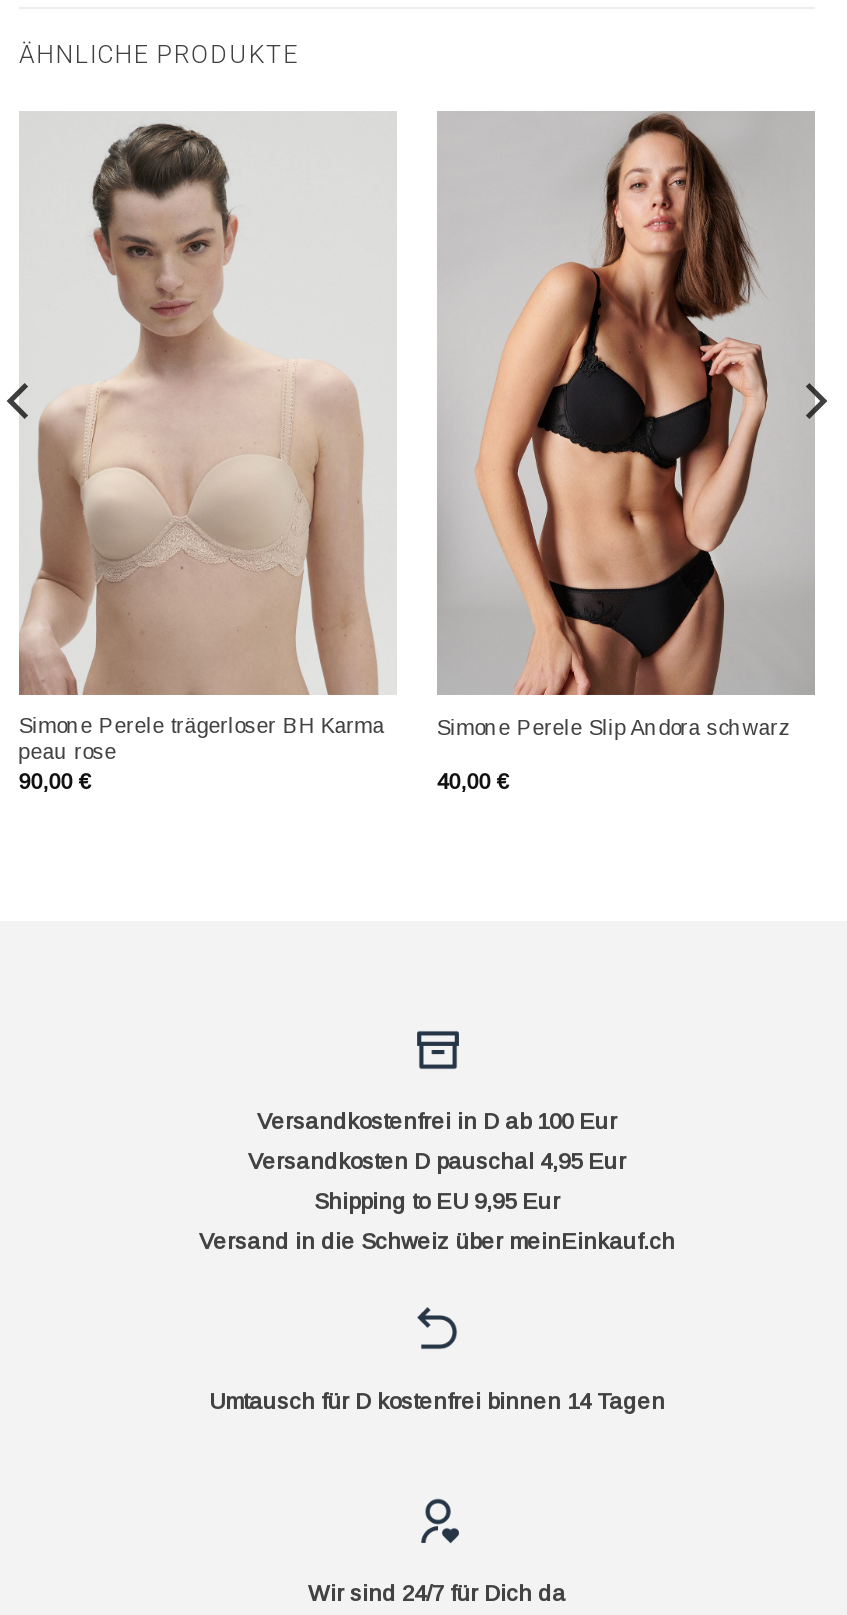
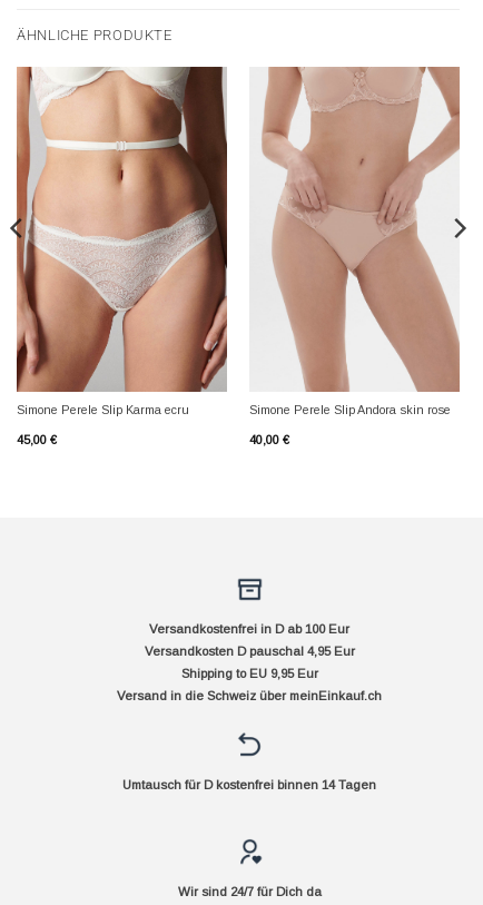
[17,111,397,794] [image] | Simone Perele trägerloser BH Karma | peau rose | 90,00 € -> [16,66,228,447] [image] | Simone Perele Slip Karma ecru | 45,00 €
[437,111,815,739] [image] | Simone Perele Slip Andora schwarz -> [249,67,460,417] [image] | Simone Perele Slip Andora skin rose

